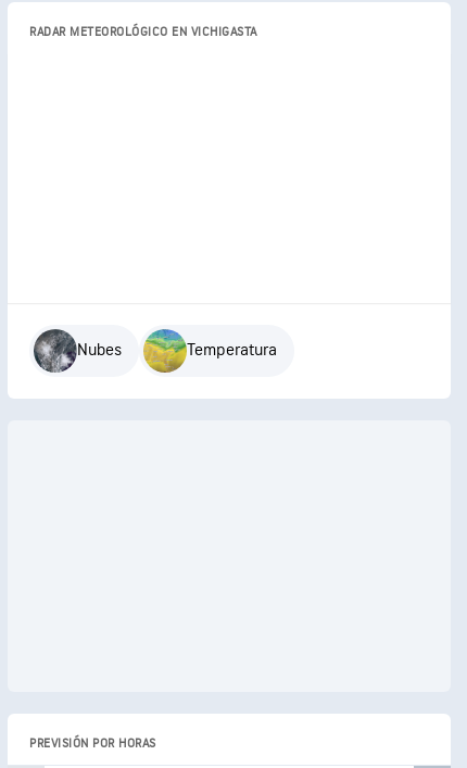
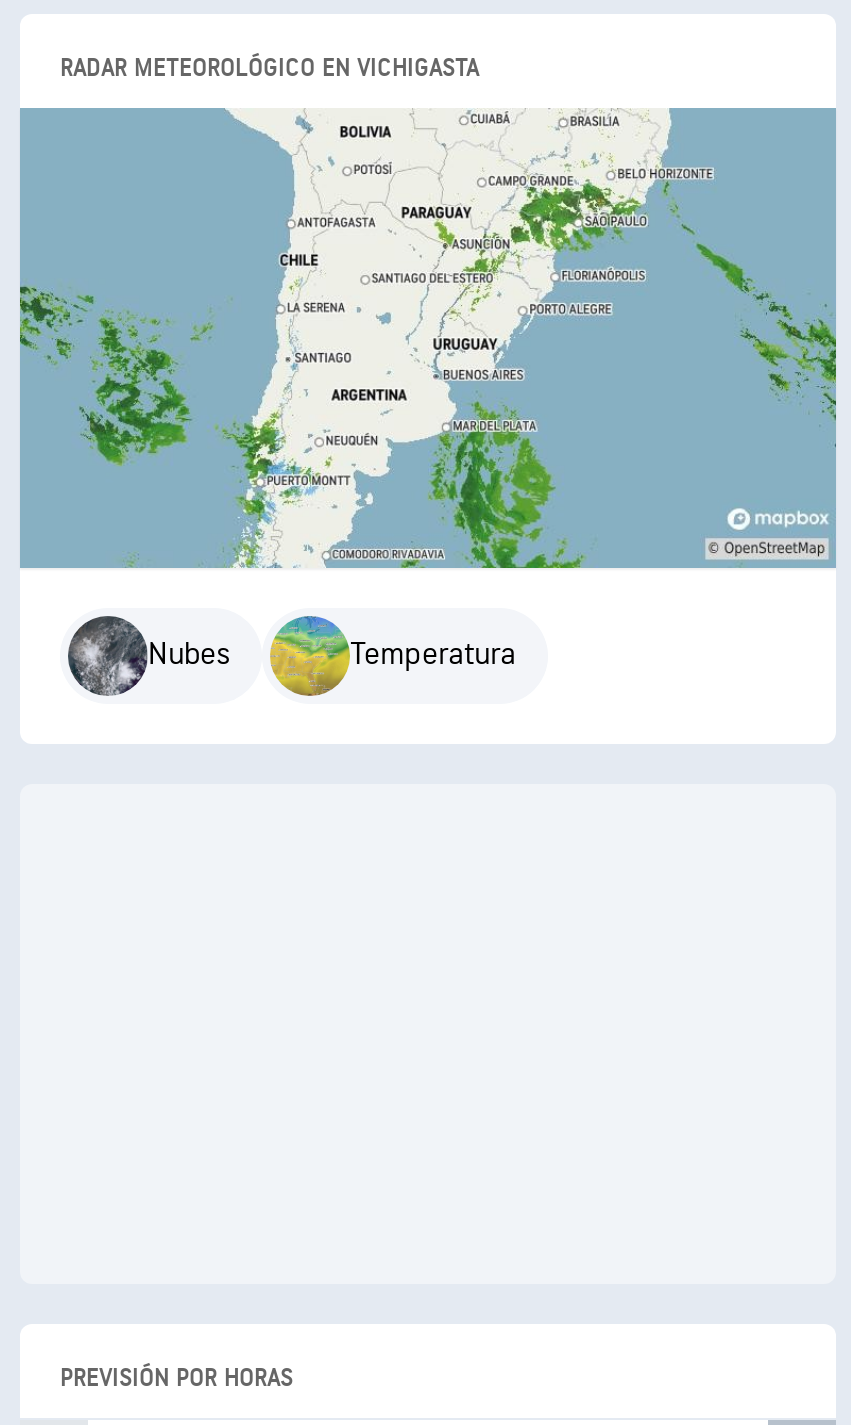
none -> [18,106,838,570] [image]

